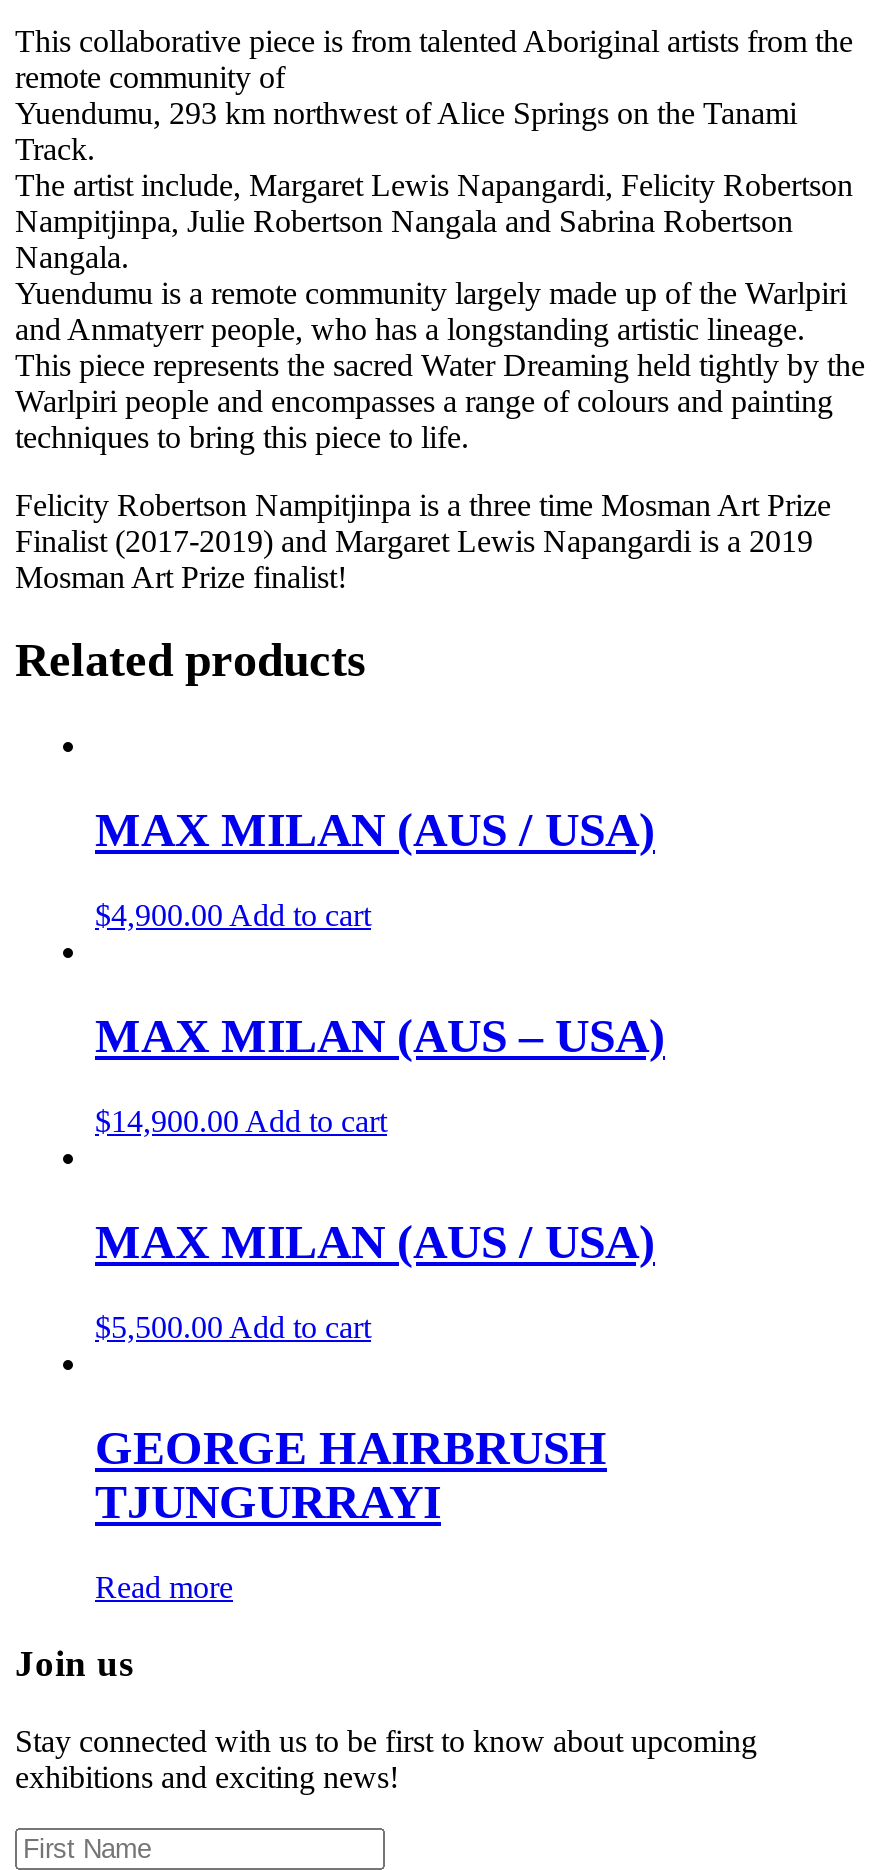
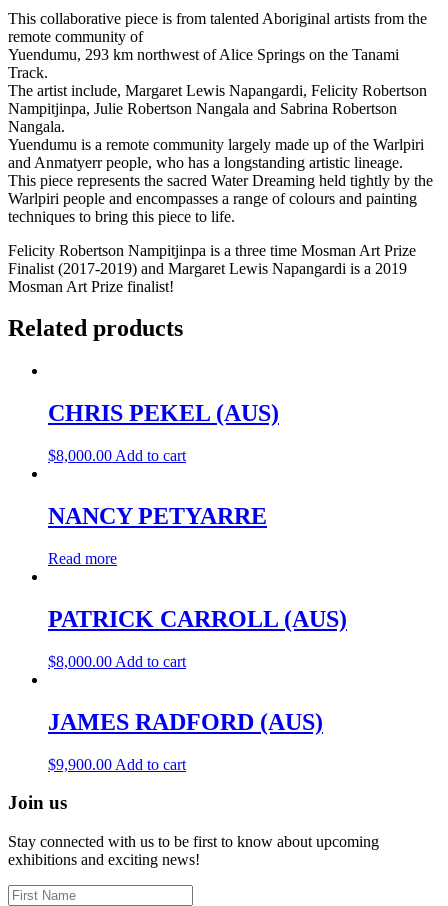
[95,805,665,1527] MAX MILAN (AUS / USA) | $4,900.00 Add to cart | MAX MILAN (AUS – USA) | $14,900.00 Add to cart | MAX MILAN (AUS / USA) | $5,500.00 Add to cart | GEORGE HAIRBRUSH | TJUNGURRAYI -> [48,400,279,529] CHRIS PEKEL (AUS) | $8,000.00 Add to cart | NANCY PETYARRE
moved [95,1569,233,1603] -> [48,550,117,567]: Read more
none -> [48,606,347,773] PATRICK CARROLL (AUS) | $8,000.00 Add to cart | JAMES RADFORD (AUS) | $9,900.00 Add to cart

